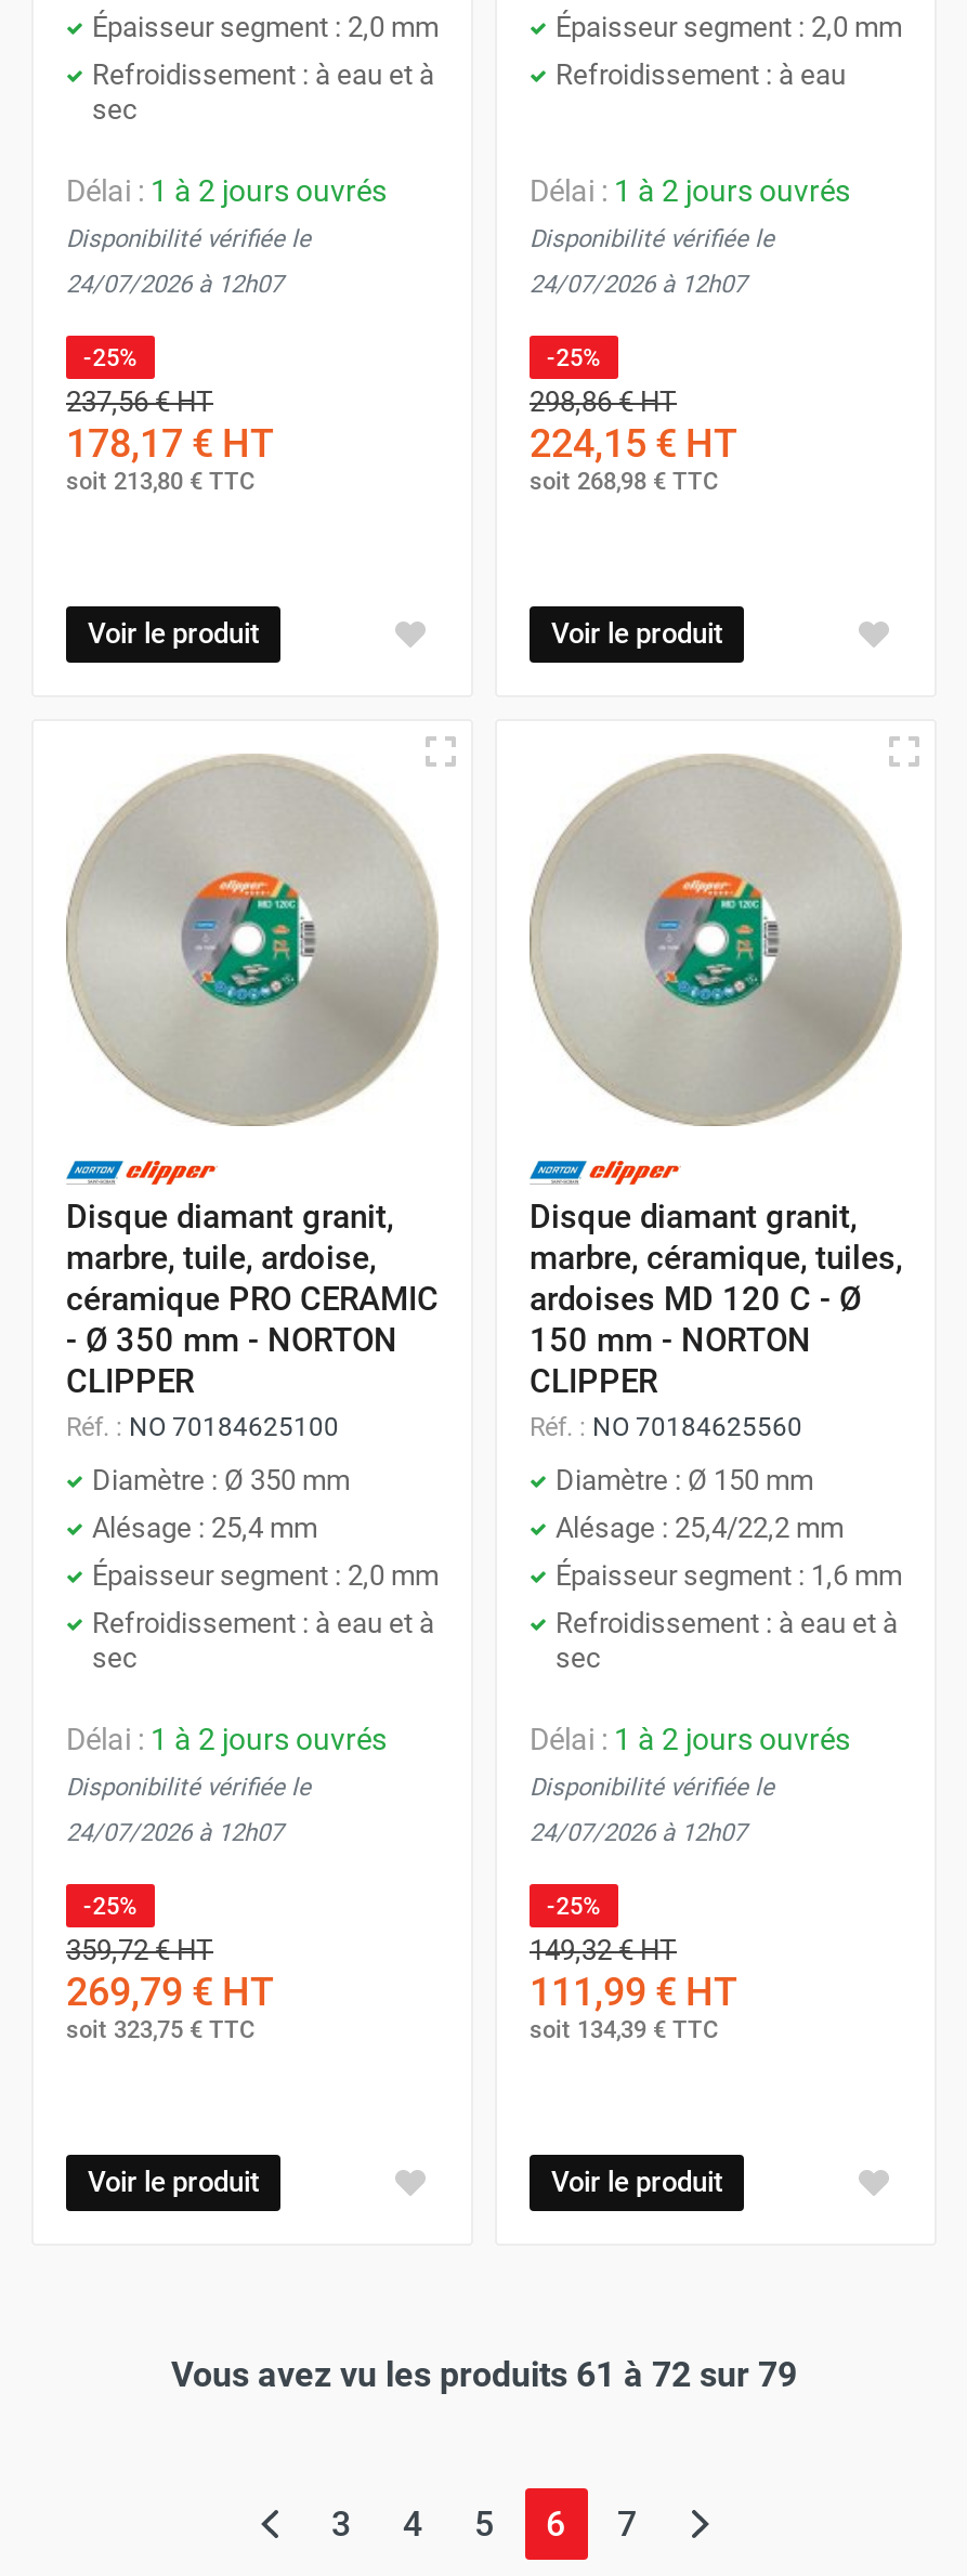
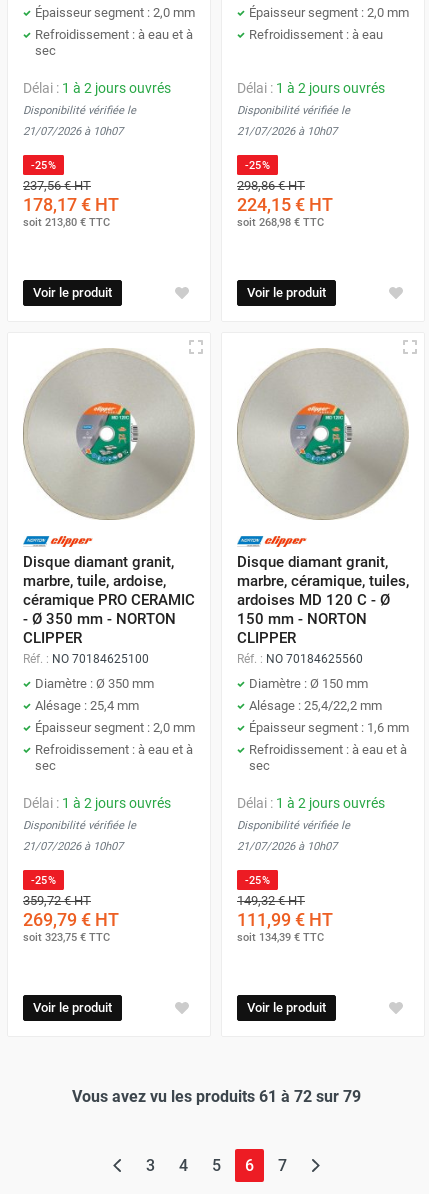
[66,271,283,299] 24/07/2026 à 12h07 -> [23,125,123,138] 21/07/2026 à 10h07
[530,271,746,299] 24/07/2026 à 12h07 -> [237,125,337,138] 21/07/2026 à 10h07
[66,1819,283,1847] 24/07/2026 à 12h07 -> [23,840,123,853] 21/07/2026 à 10h07
[530,1819,746,1847] 24/07/2026 à 12h07 -> [237,840,337,853] 21/07/2026 à 10h07

